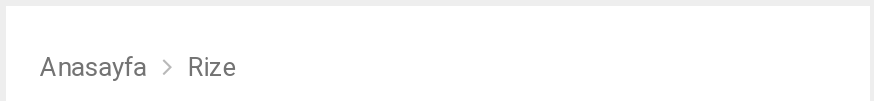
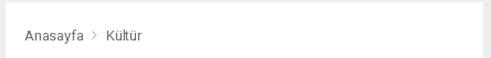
[188,53,236,83] Rize -> [106,28,141,44] Kültür

